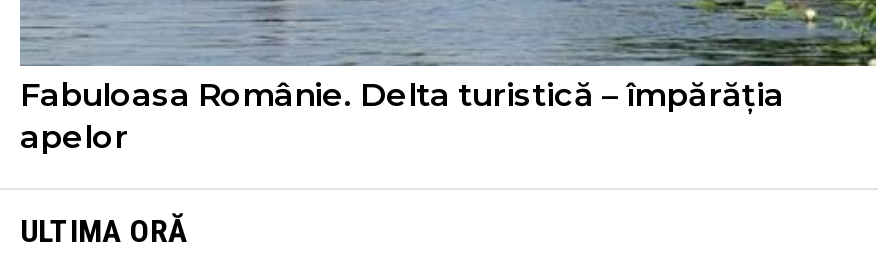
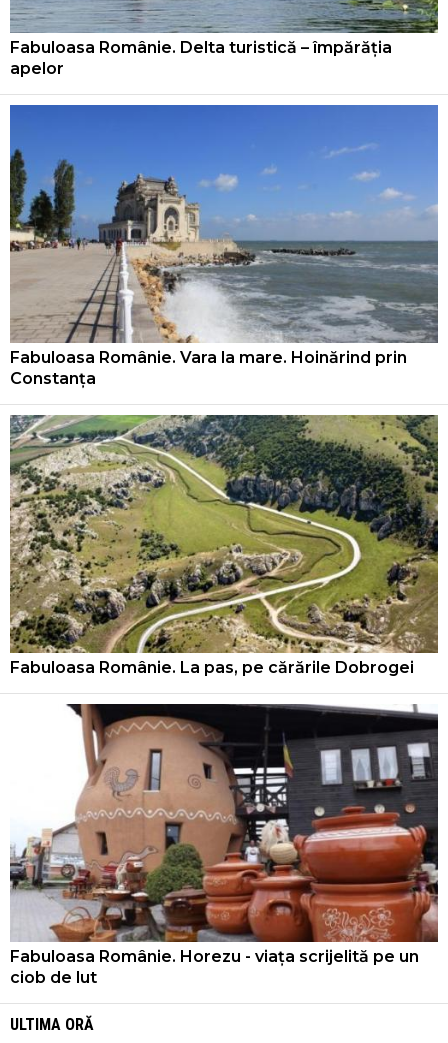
none -> [9,414,438,677] [image] | Fabuloasa Românie. La pas, pe cărările Dobrogei
none -> [10,104,439,388] [image] | Fabuloasa Românie. Vara la mare. Hoinărind prin | Constanța
none -> [10,703,438,987] [image] | Fabuloasa Românie. Horezu - viața scrijelită pe un | ciob de lut

